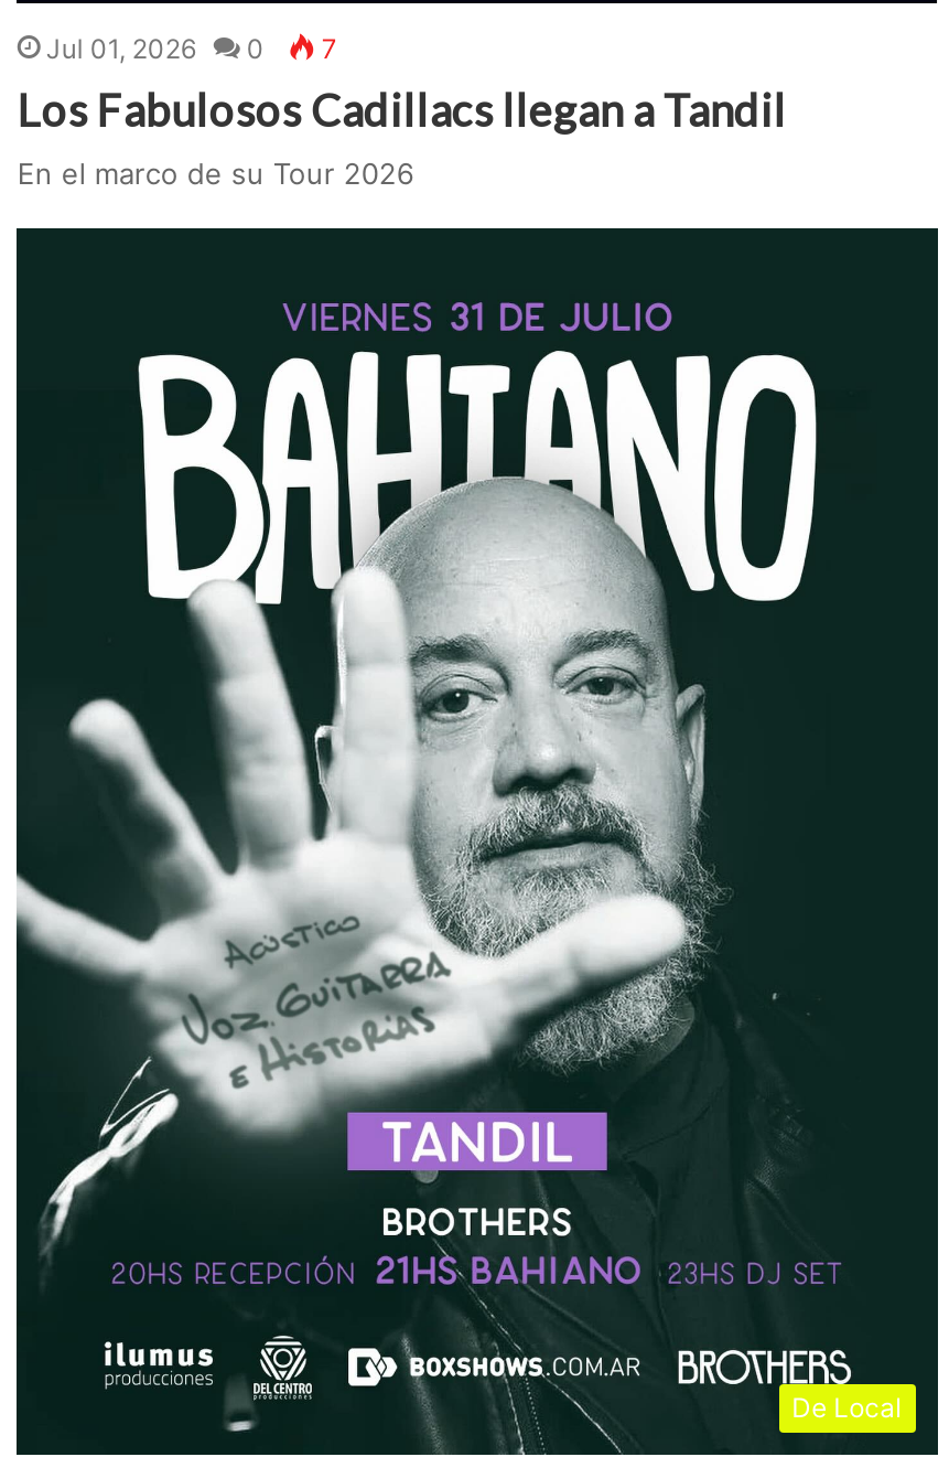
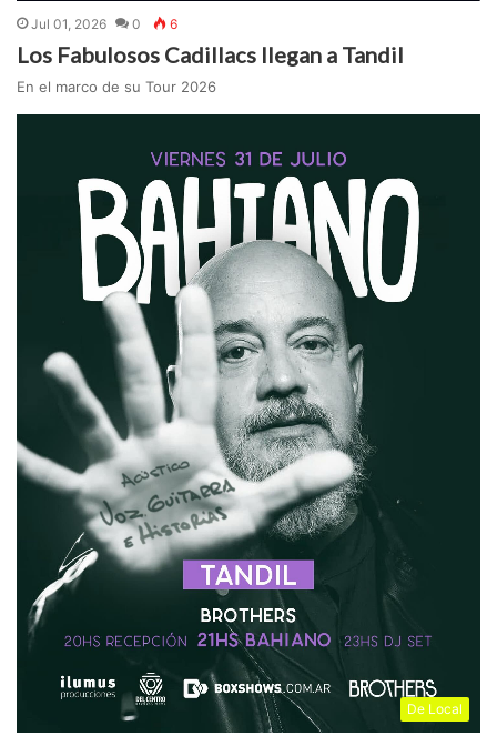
[46,32,337,65] Jul 01, 2026 0 7 -> [31,16,178,33] Jul 01, 2026 0 6

